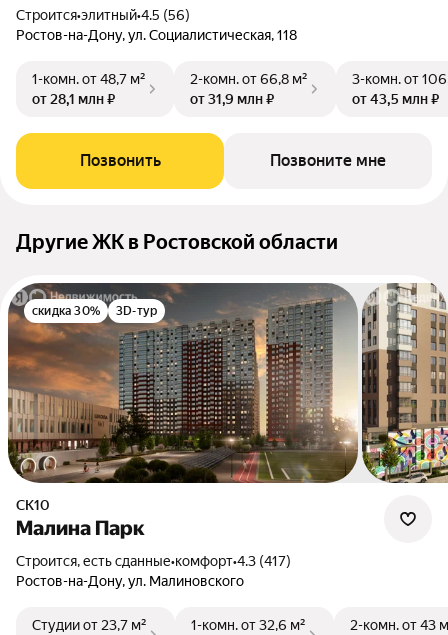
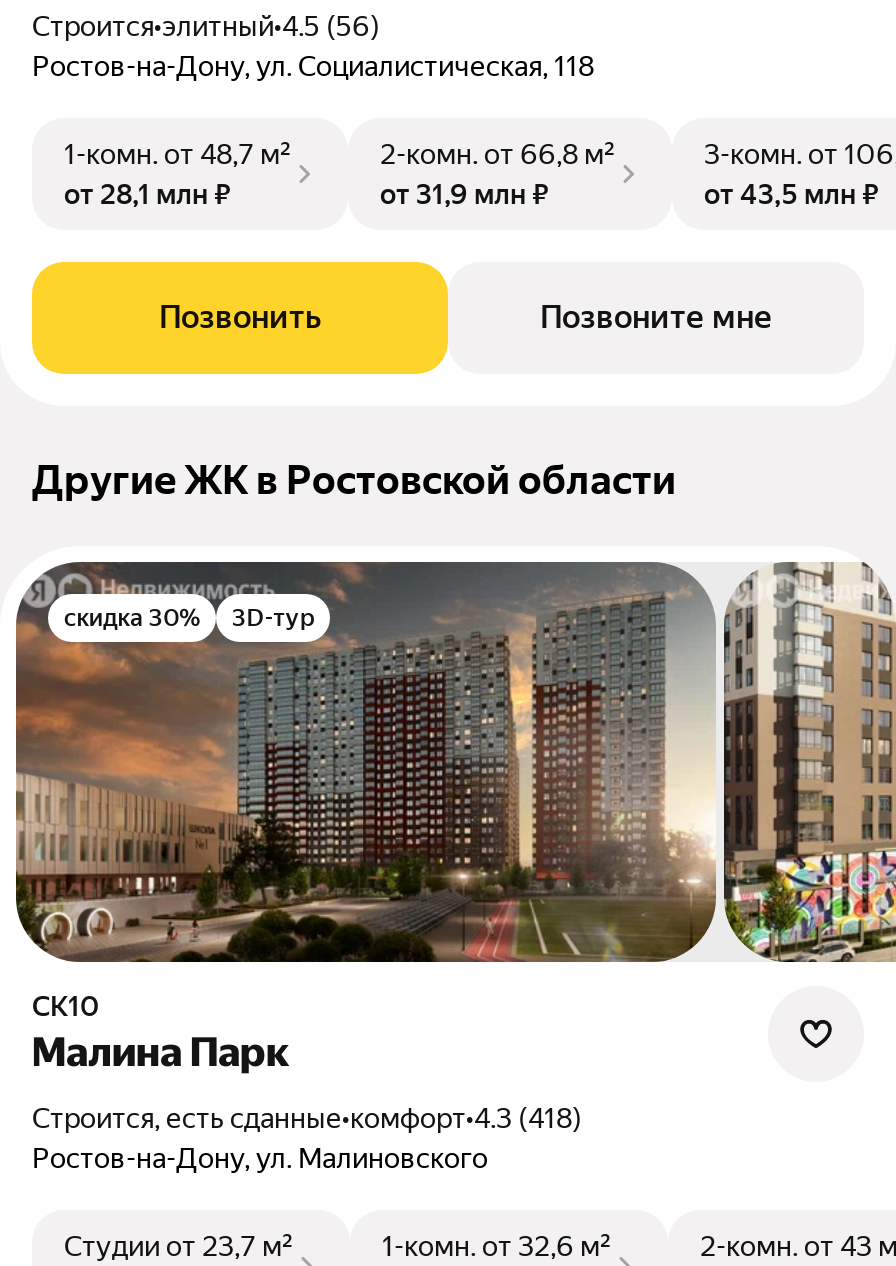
[25,553,291,569] Строится, есть сданные•комфорт•4.3 (417) -> [50,1102,582,1134] Строится, есть сданные•комфорт•4.3 (418)

